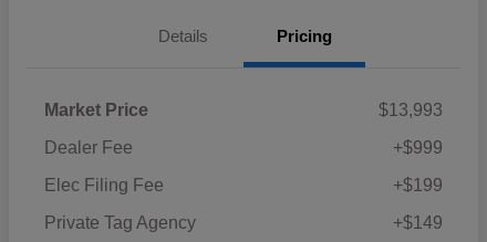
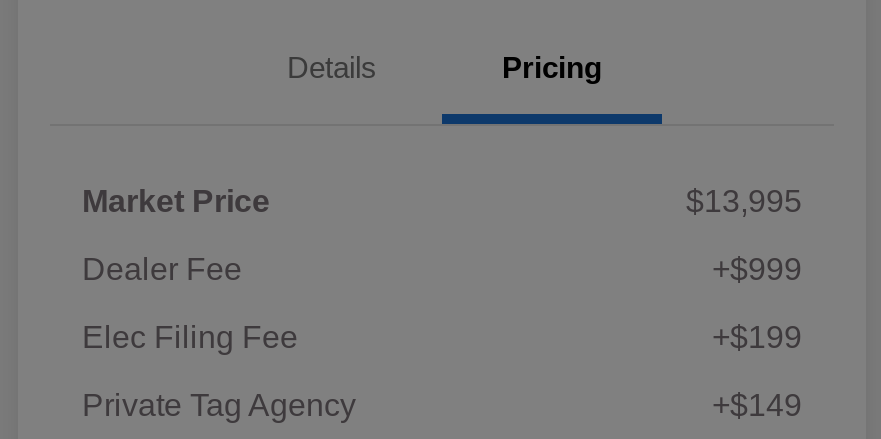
[379,100,443,119] $13,993 -> [686,183,802,217] $13,995

